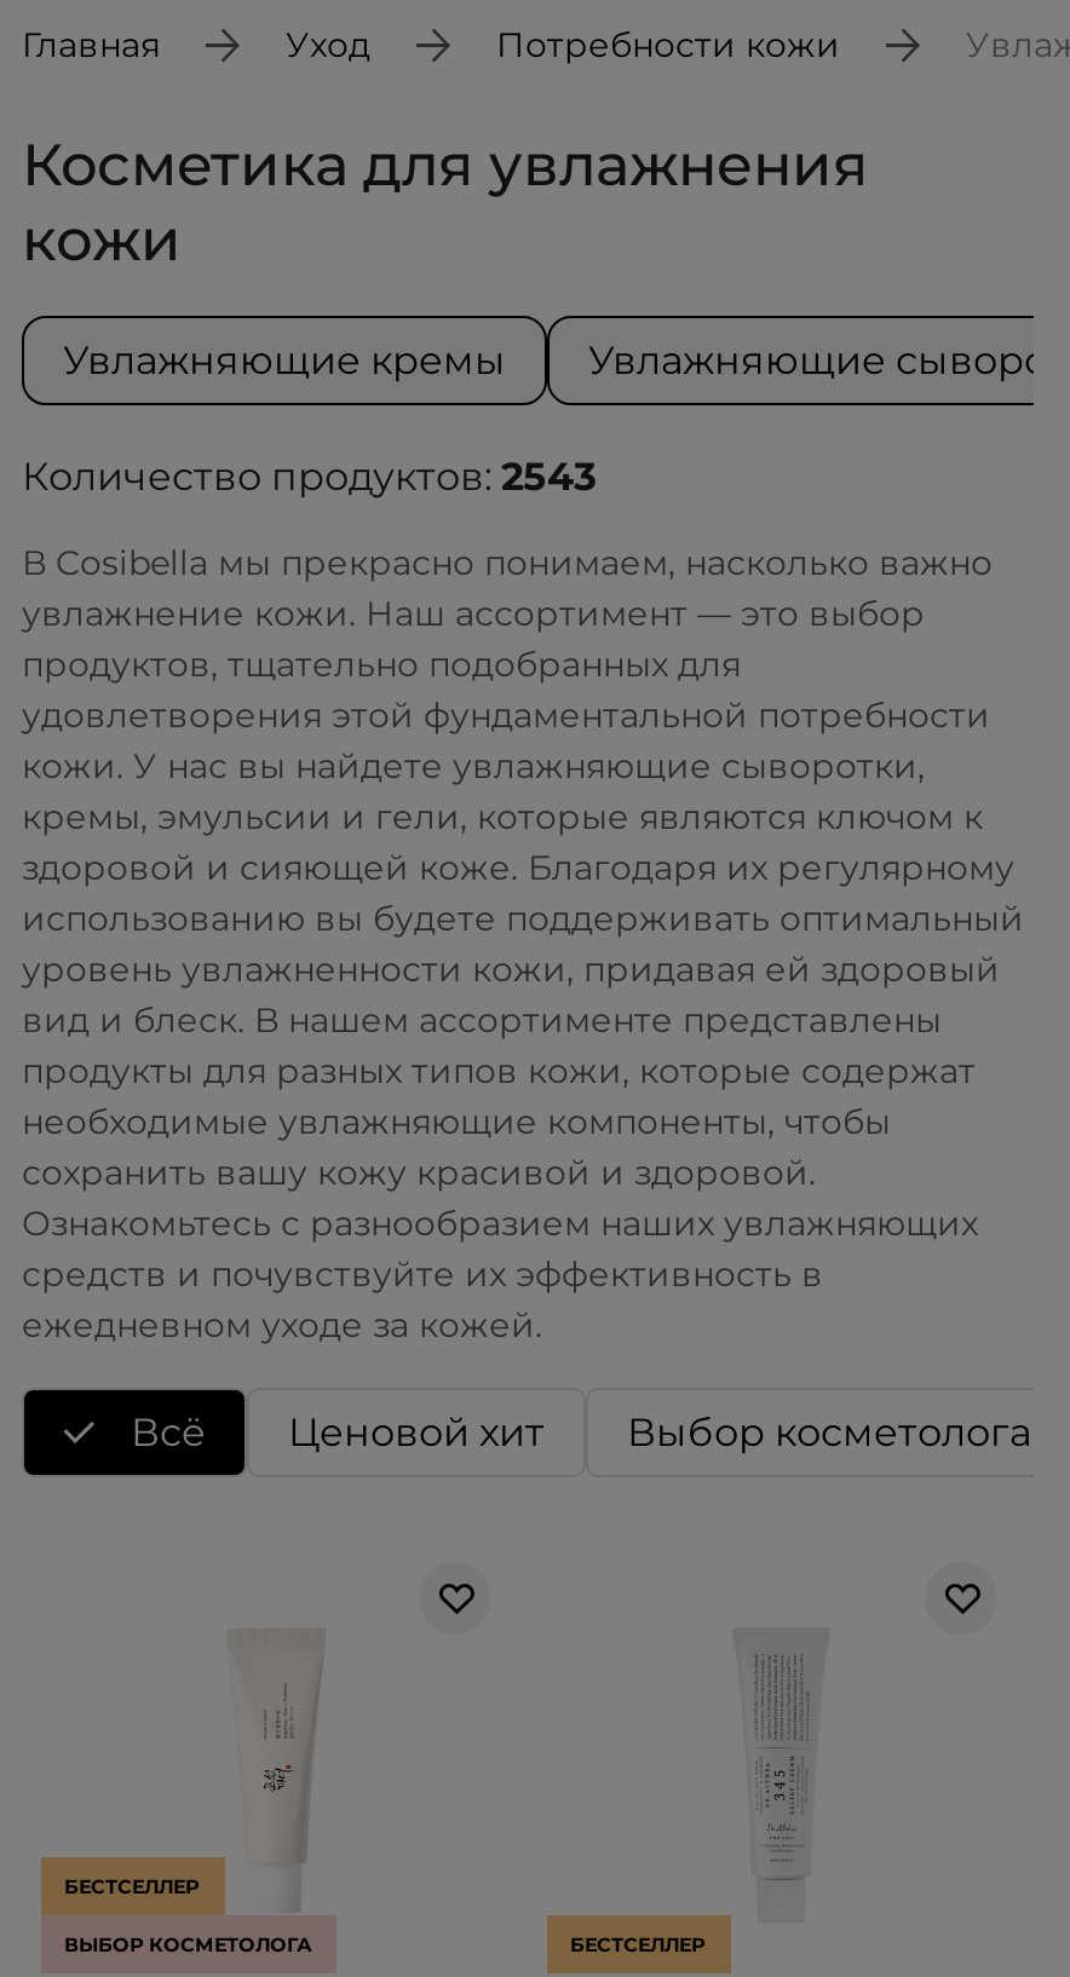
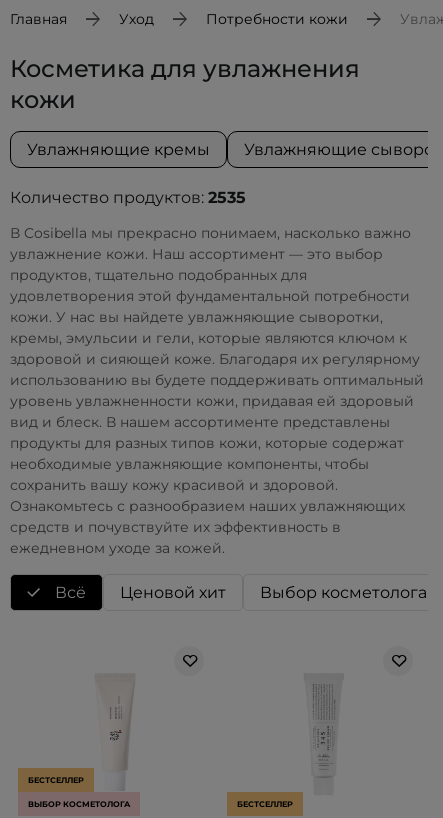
[22,455,596,501] Количество продуктов: 2543 -> [10,188,246,207] Количество продуктов: 2535

